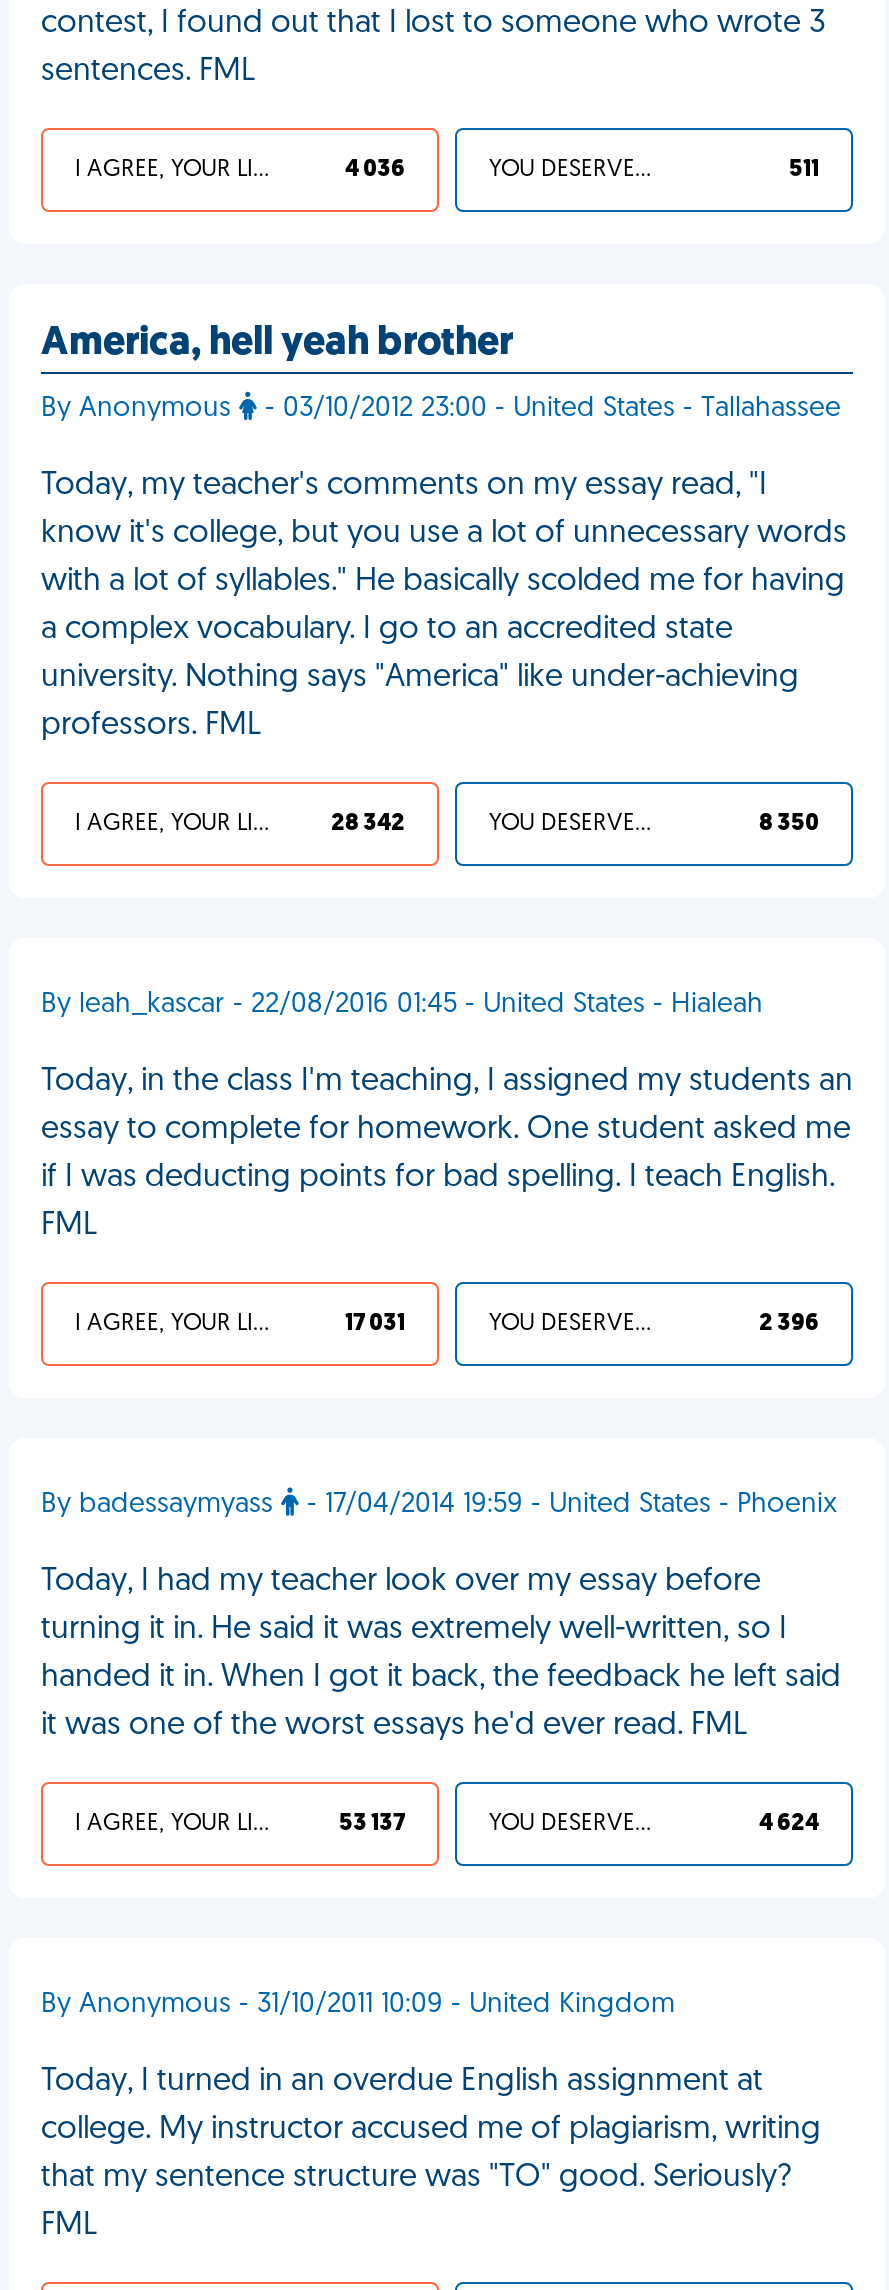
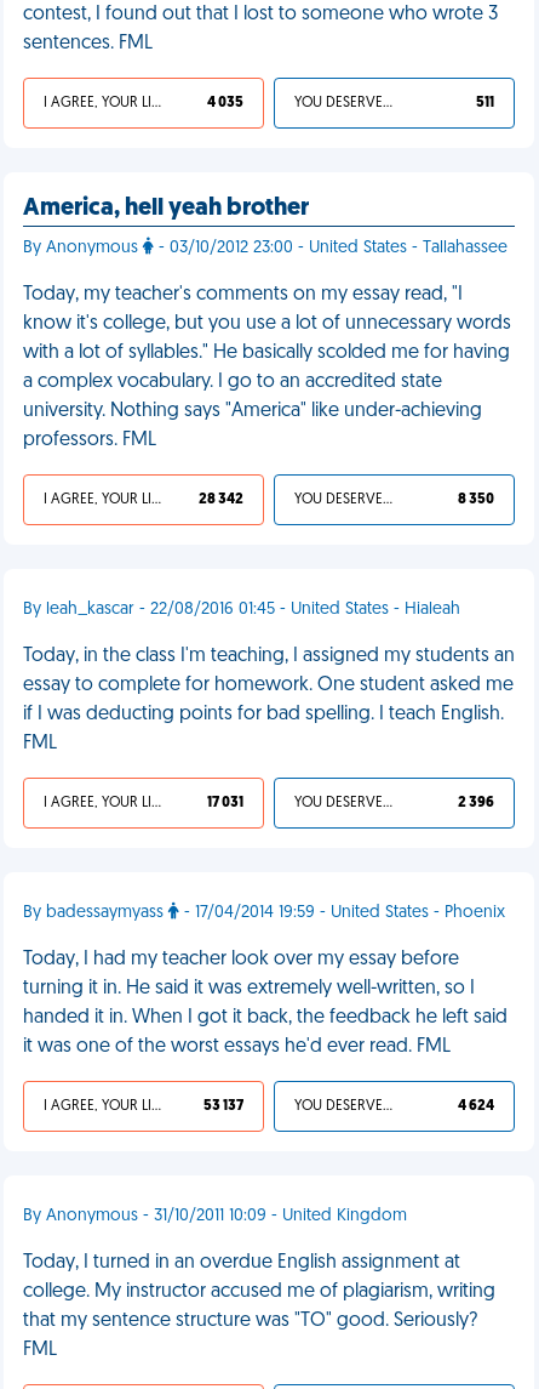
[345,158,405,182] 4 036 -> [207,96,243,110] 4 035

